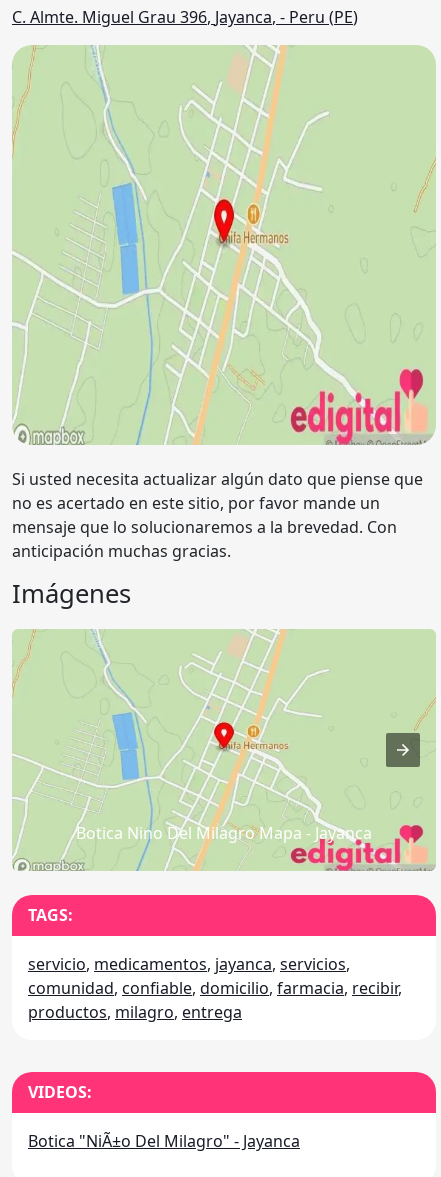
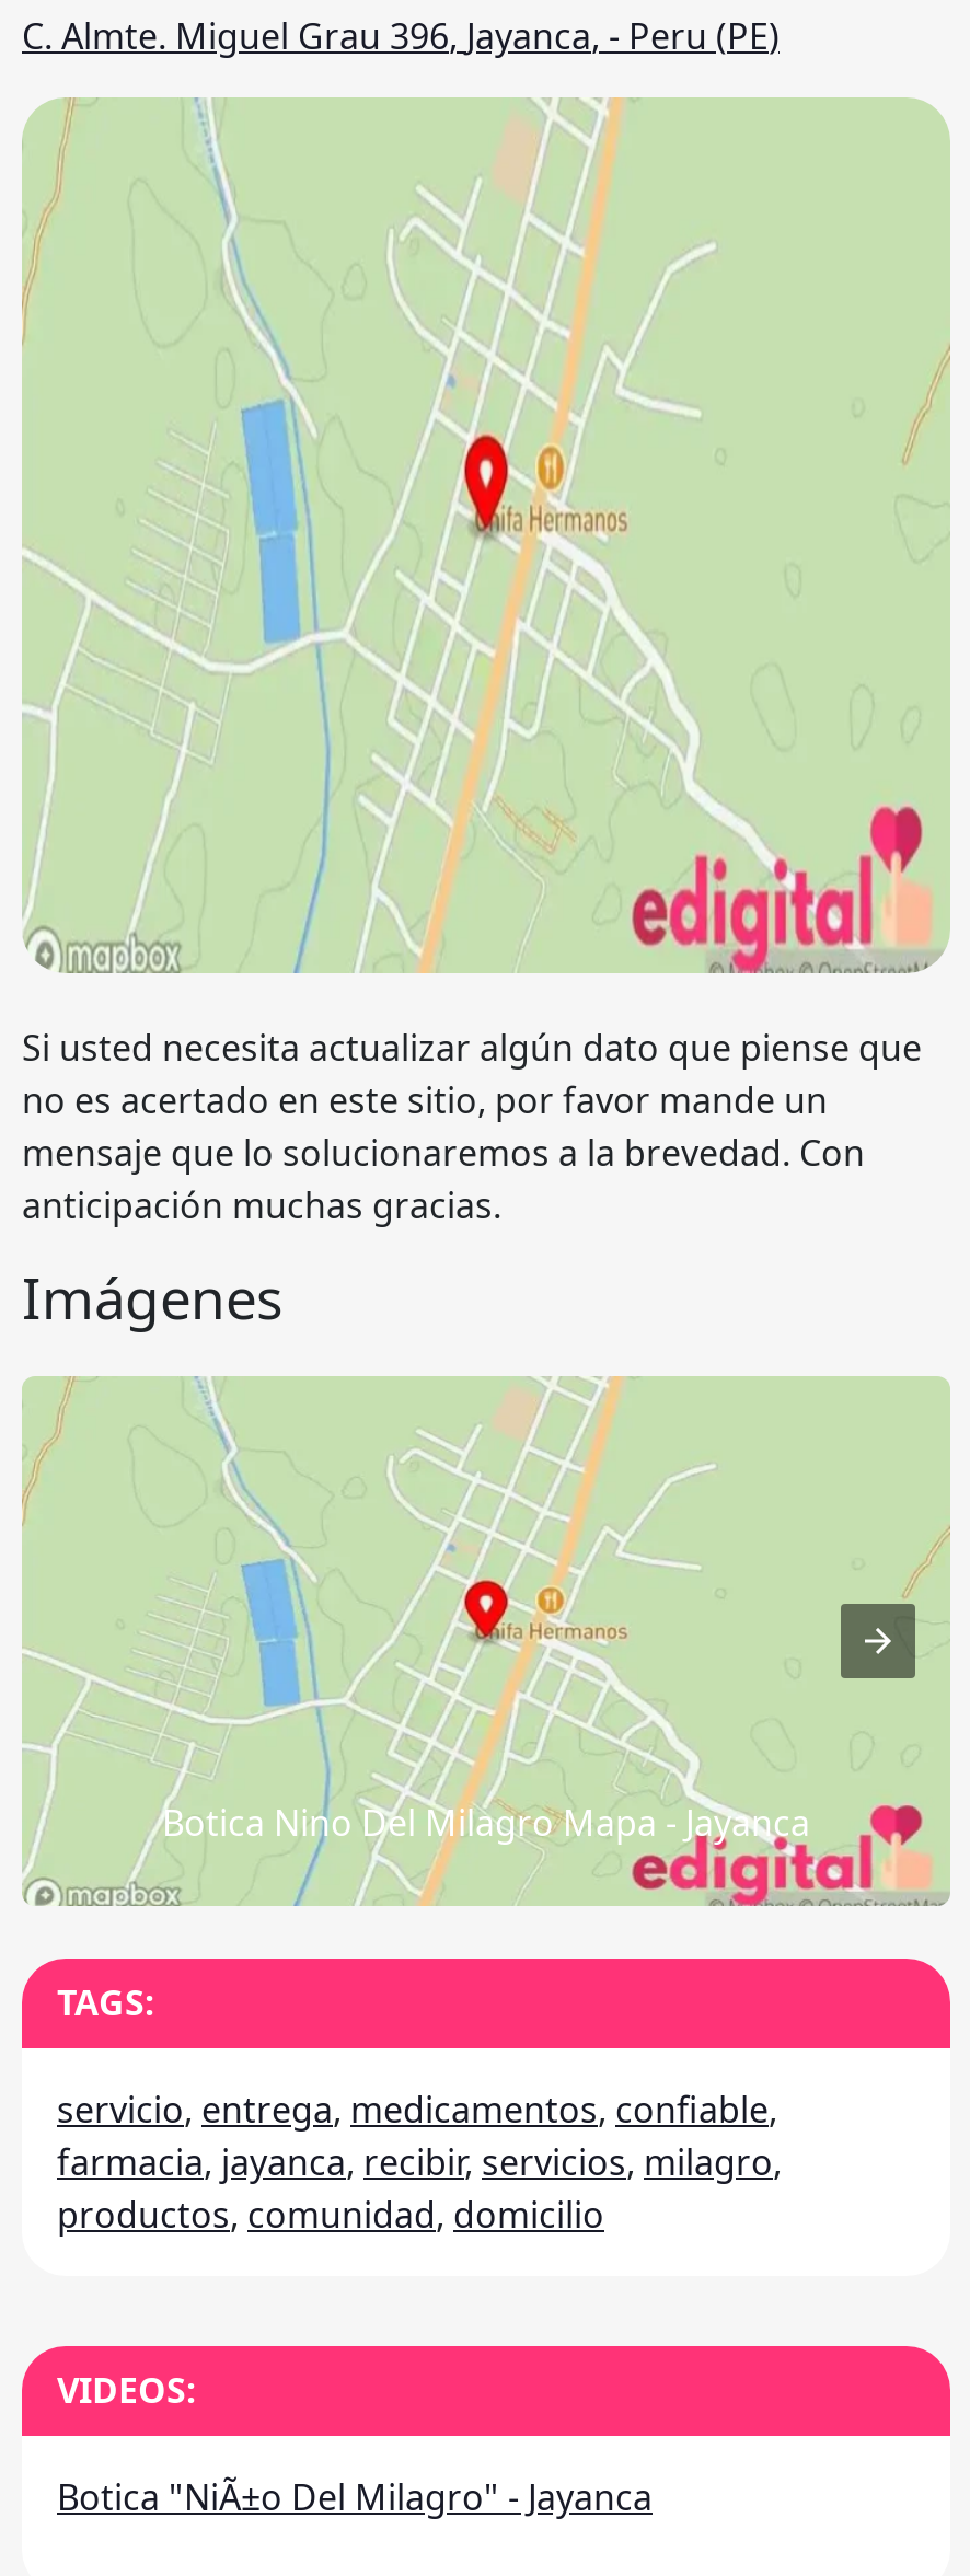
[28,953,402,1023] servicio, medicamentos, jayanca, servicios, | comunidad, confiable, domicilio, farmacia, recibir, | productos, milagro, entrega -> [57,2085,782,2238] servicio, entrega, medicamentos, confiable, | farmacia, jayanca, recibir, servicios, milagro, | productos, comunidad, domicilio

